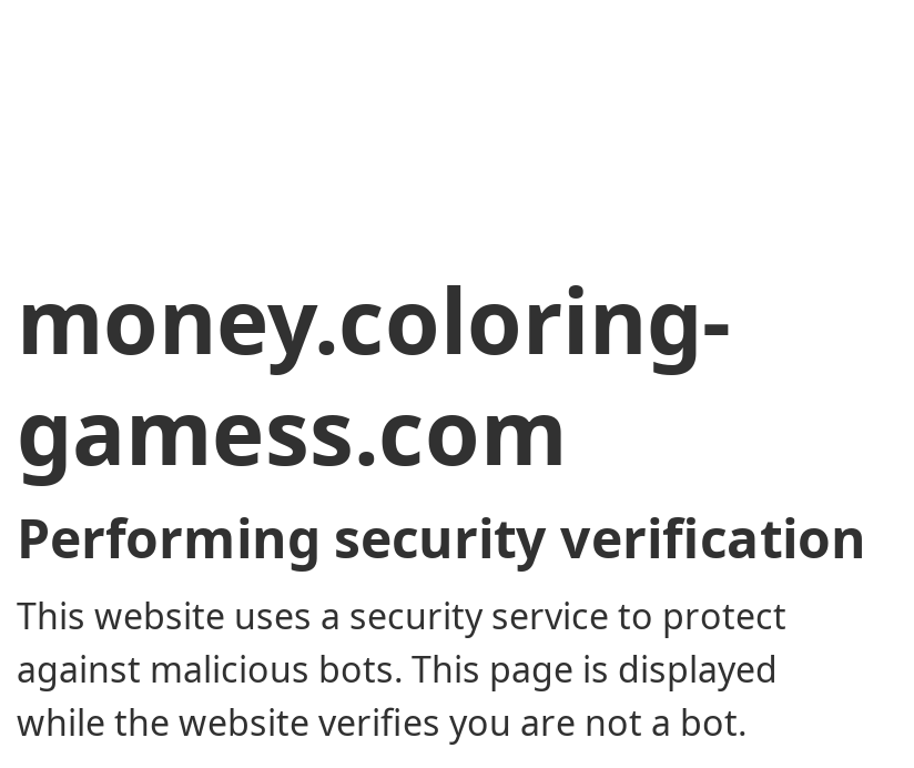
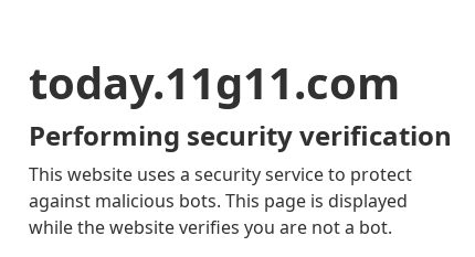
[17,259,731,492] money.coloring- | gamess.com -> [29,52,400,113] today.11g11.com

